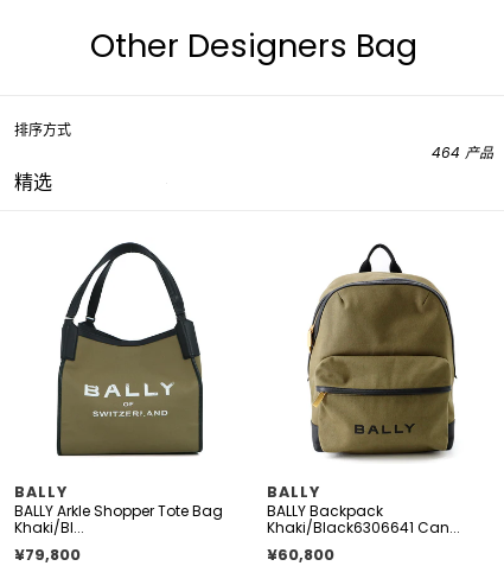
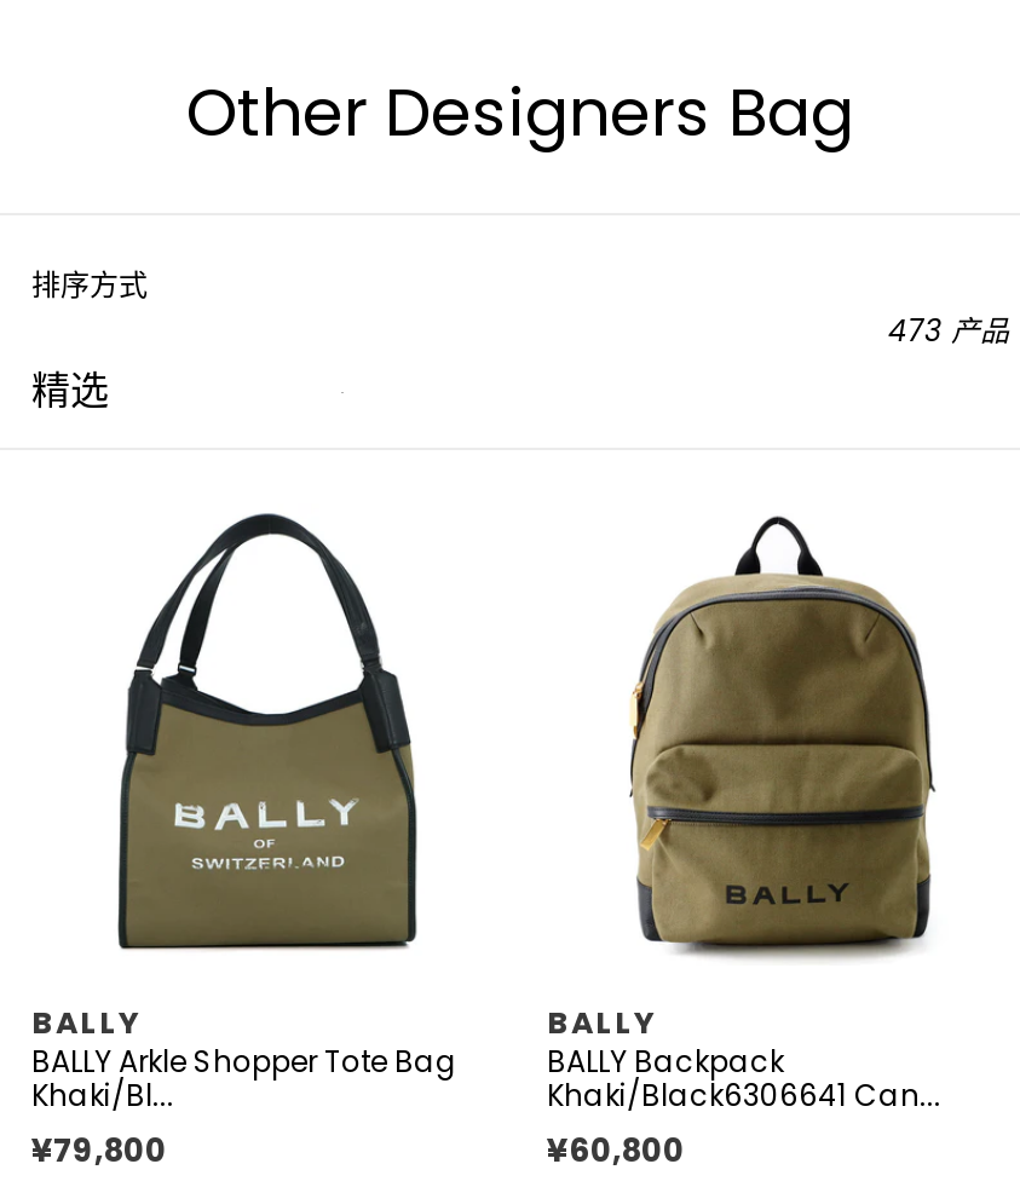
[432,142,493,162] 464 产品 -> [888,310,1009,351] 473 产品

